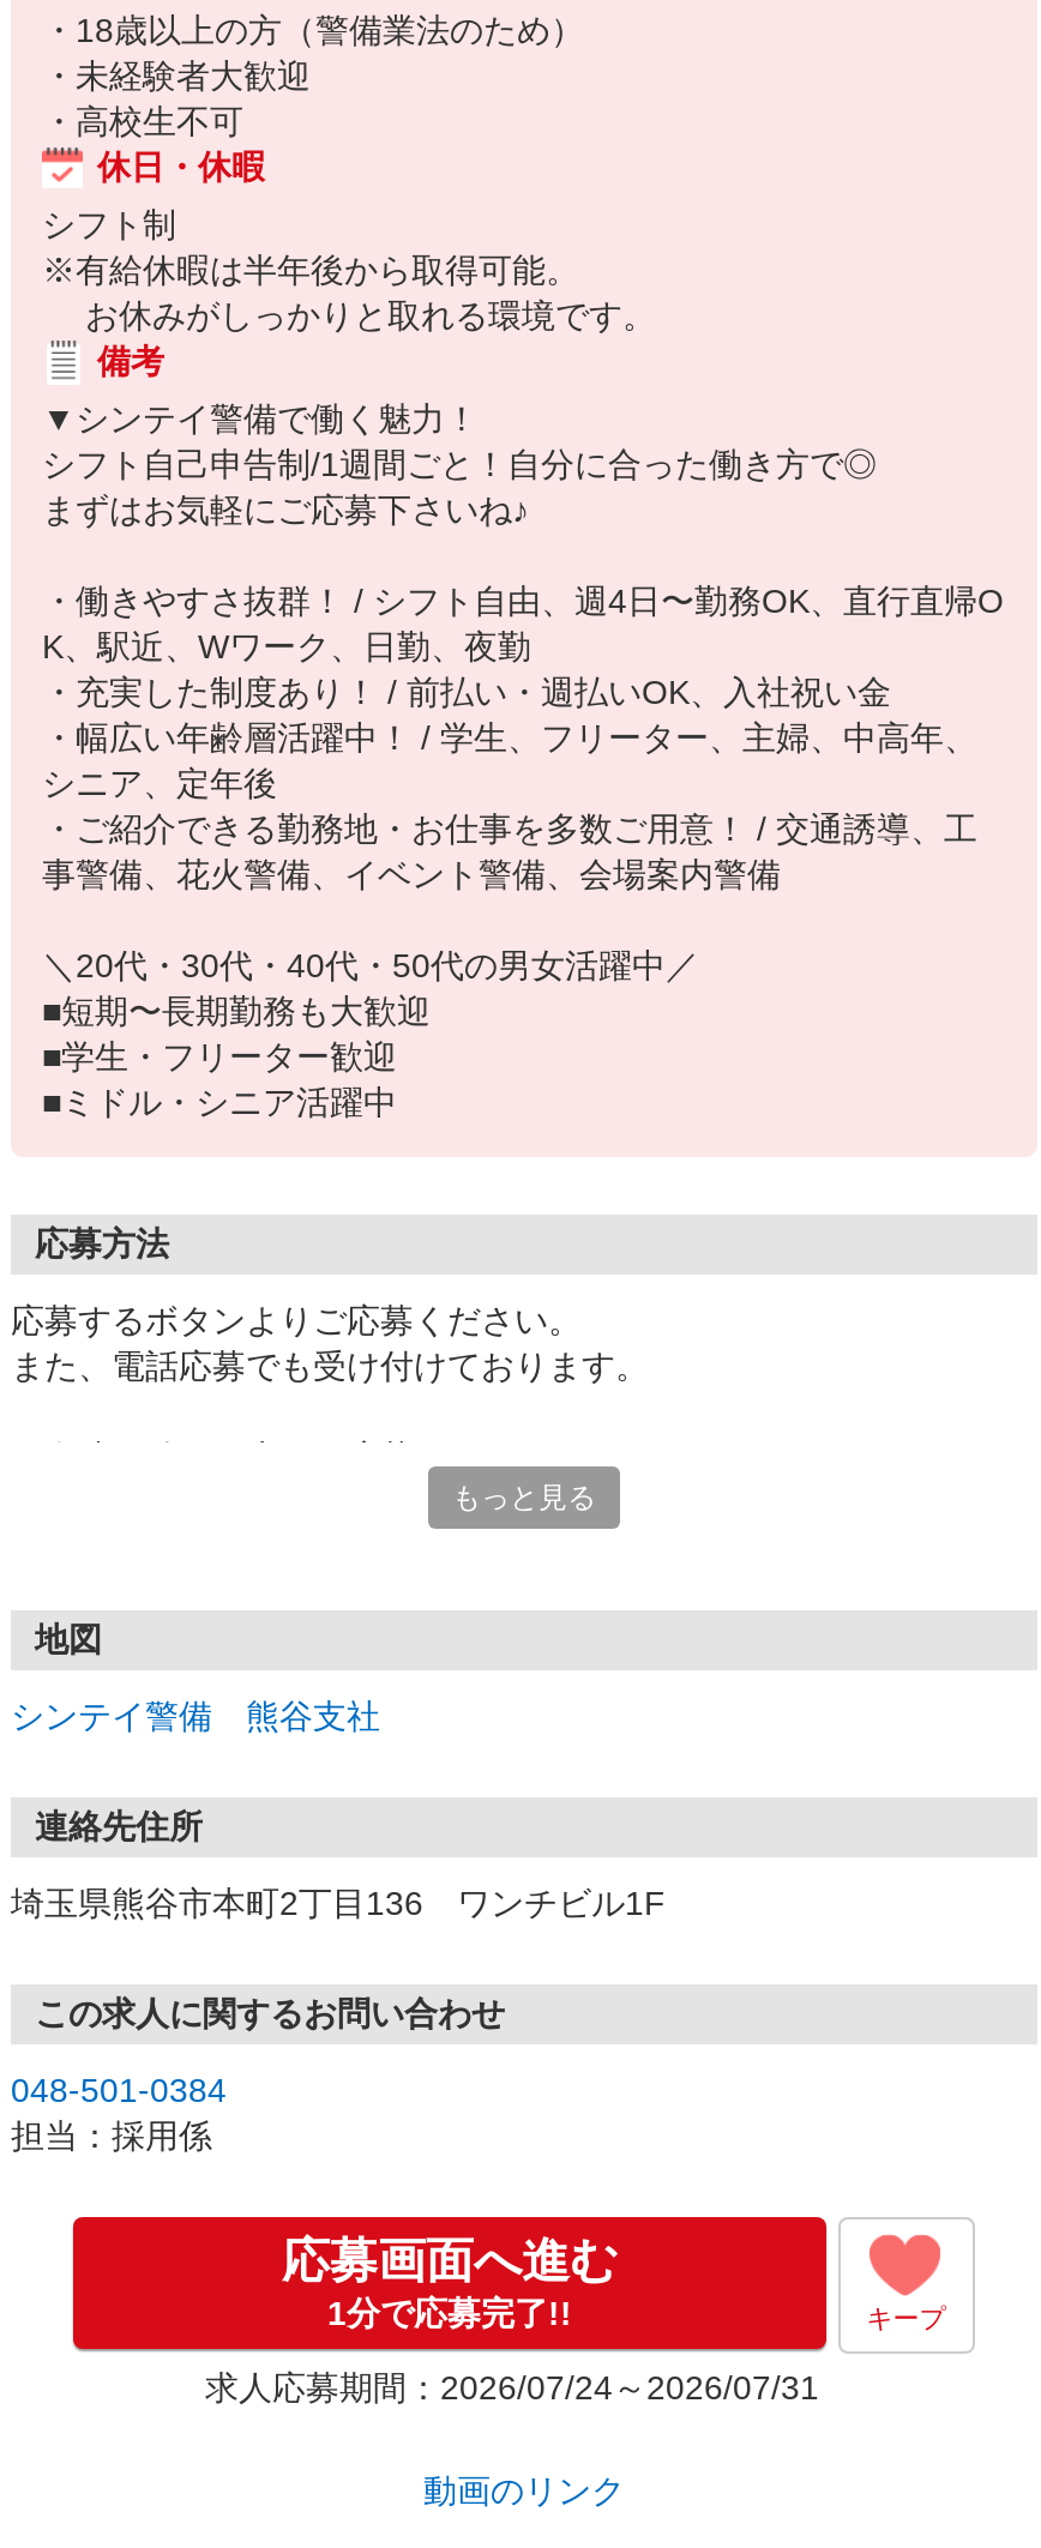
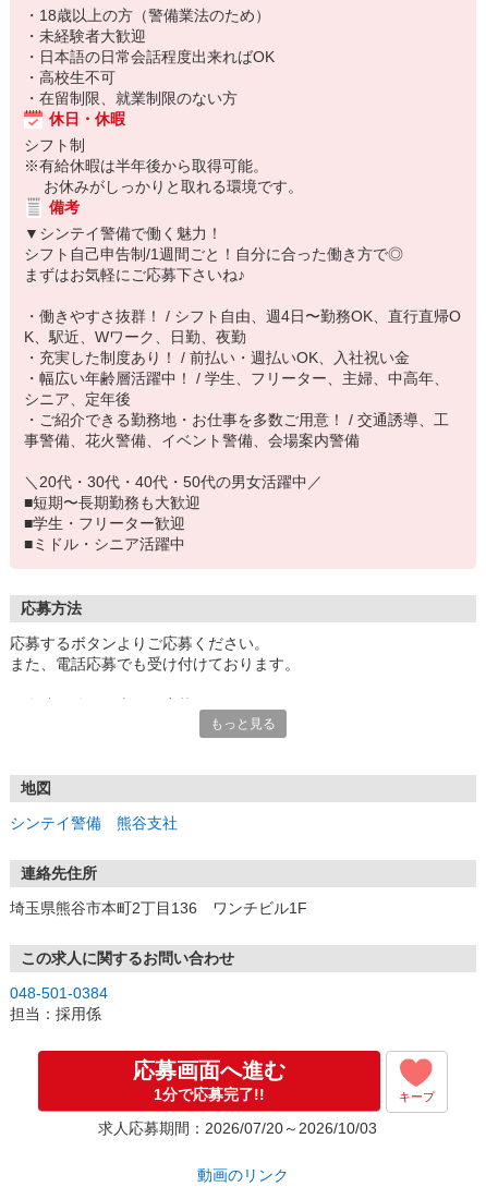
none -> [24,48,275,65] ・日本語の日常会話程度出来ればOK
none -> [24,89,238,107] ・在留制限、就業制限のない方
[205,2368,819,2407] 求人応募期間：2026/07/24～2026/07/31 -> [98,1119,377,1137] 求人応募期間：2026/07/20～2026/10/03

